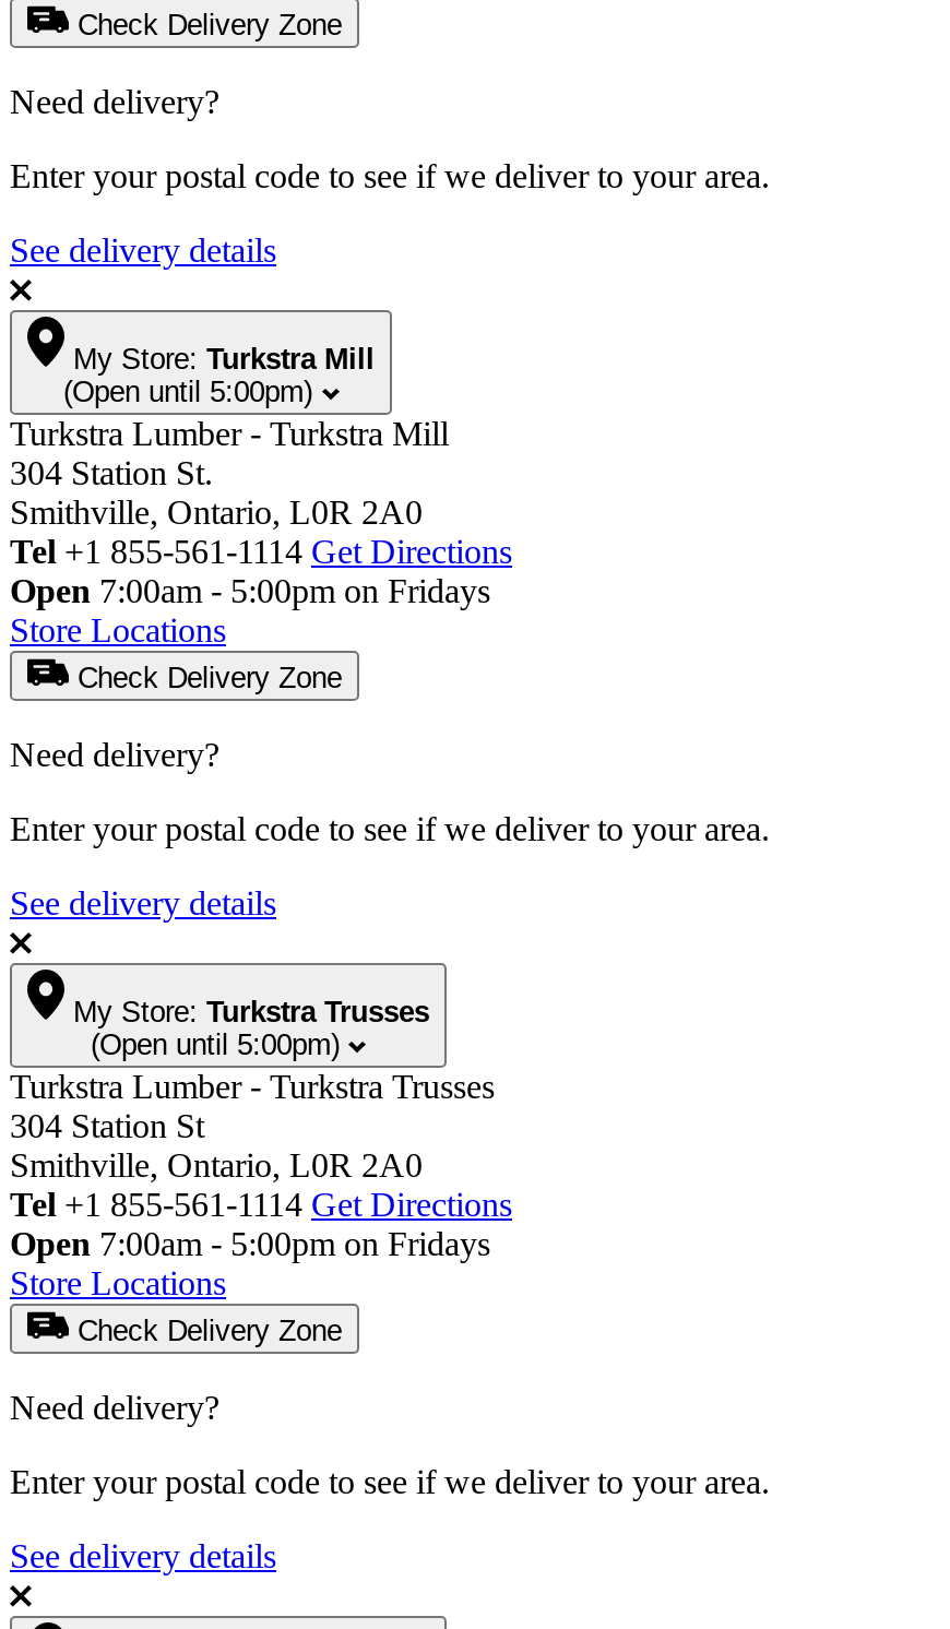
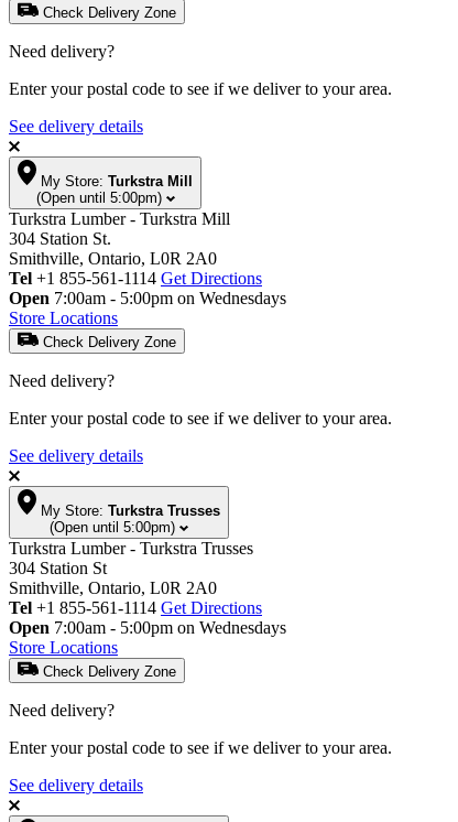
[10,572,490,609] Open 7:00am - 5:00pm on Fridays -> [9,289,286,307] Open 7:00am - 5:00pm on Wednesdays
[10,1225,490,1262] Open 7:00am - 5:00pm on Fridays -> [9,618,286,637] Open 7:00am - 5:00pm on Wednesdays

